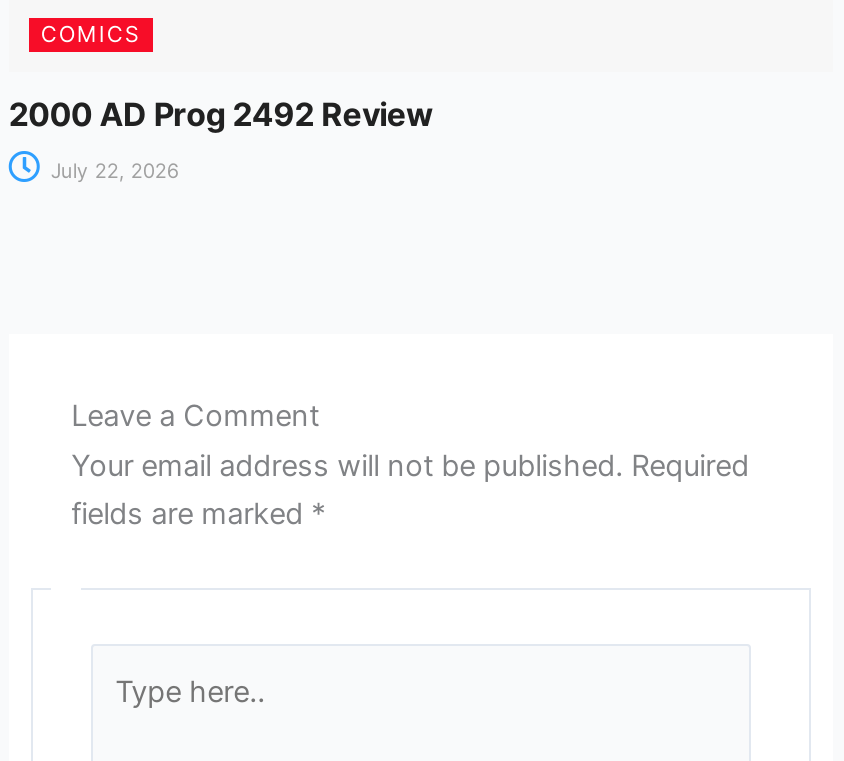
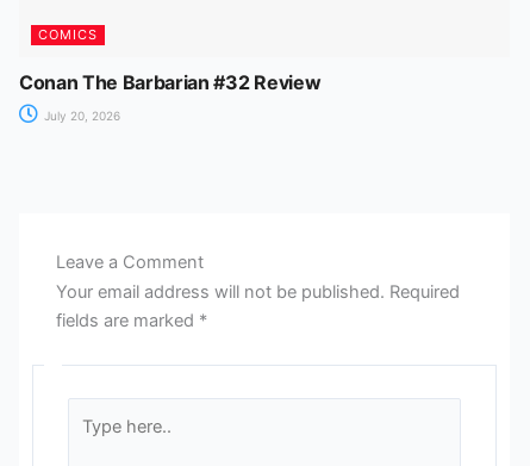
[9,93,433,133] 2000 AD Prog 2492 Review -> [19,70,321,94] Conan The Barbarian #32 Review
[45,157,179,181] July 22, 2026 -> [40,108,120,122] July 20, 2026

